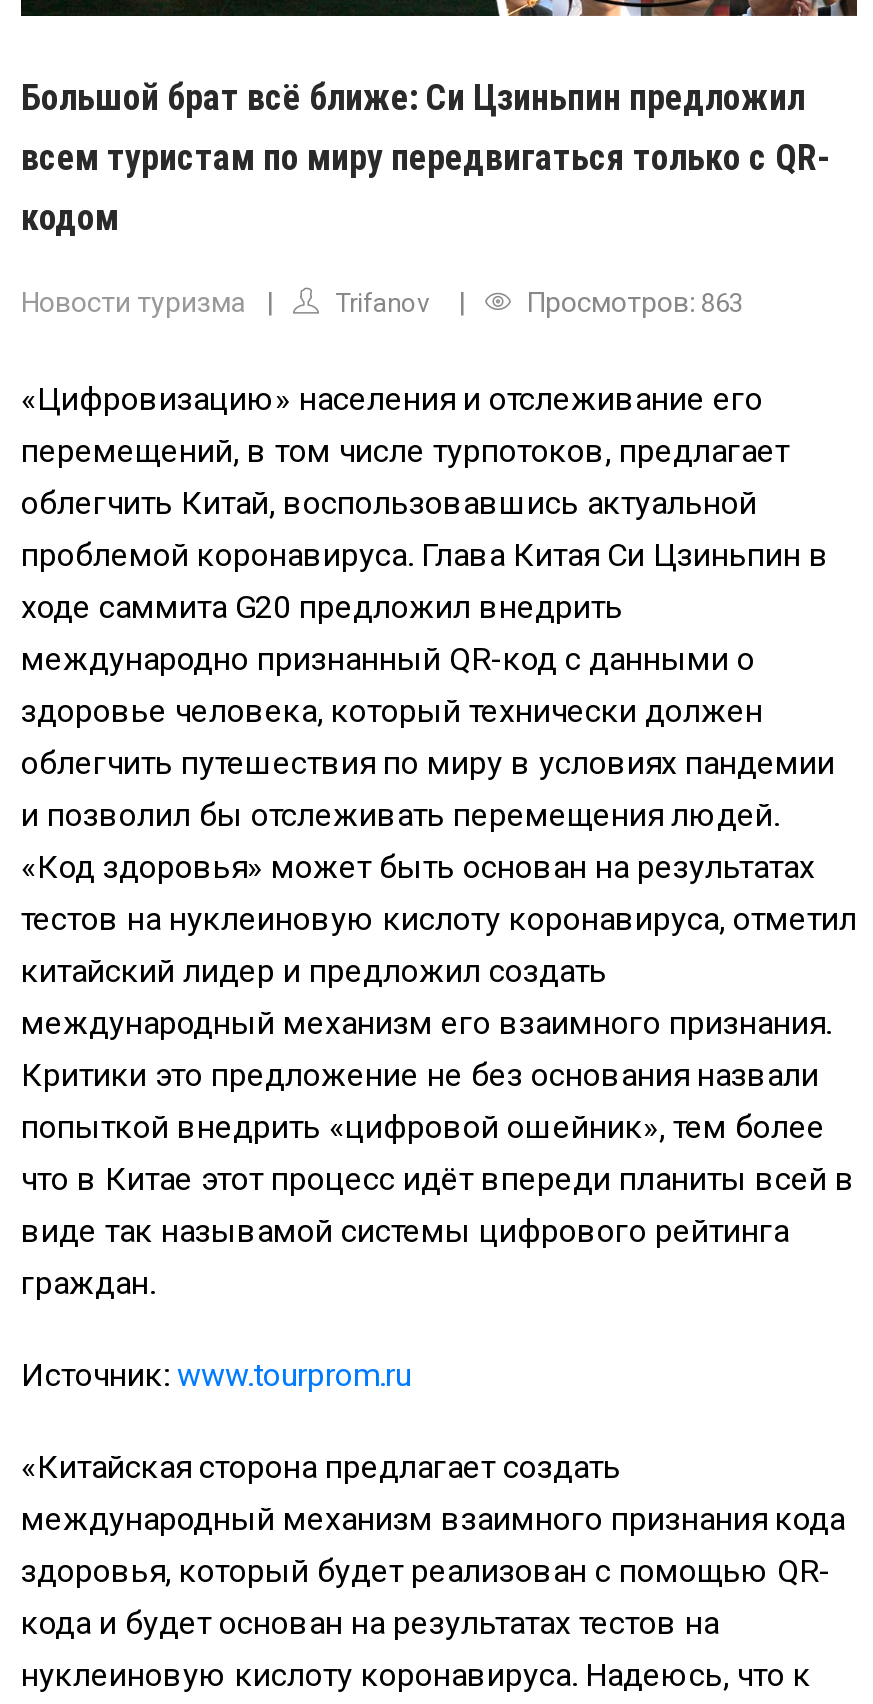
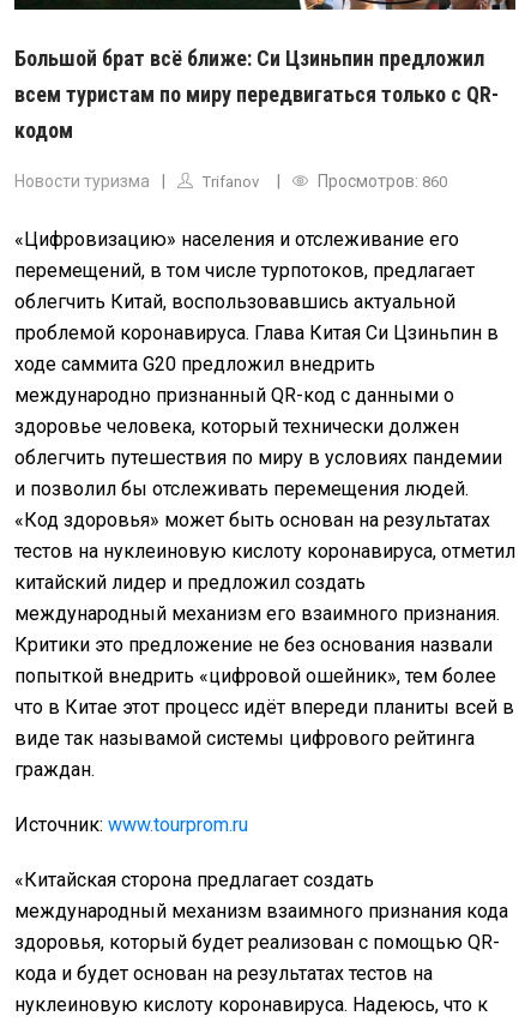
[521,287,743,319] Просмотров: 863 -> [314,172,447,191] Просмотров: 860

